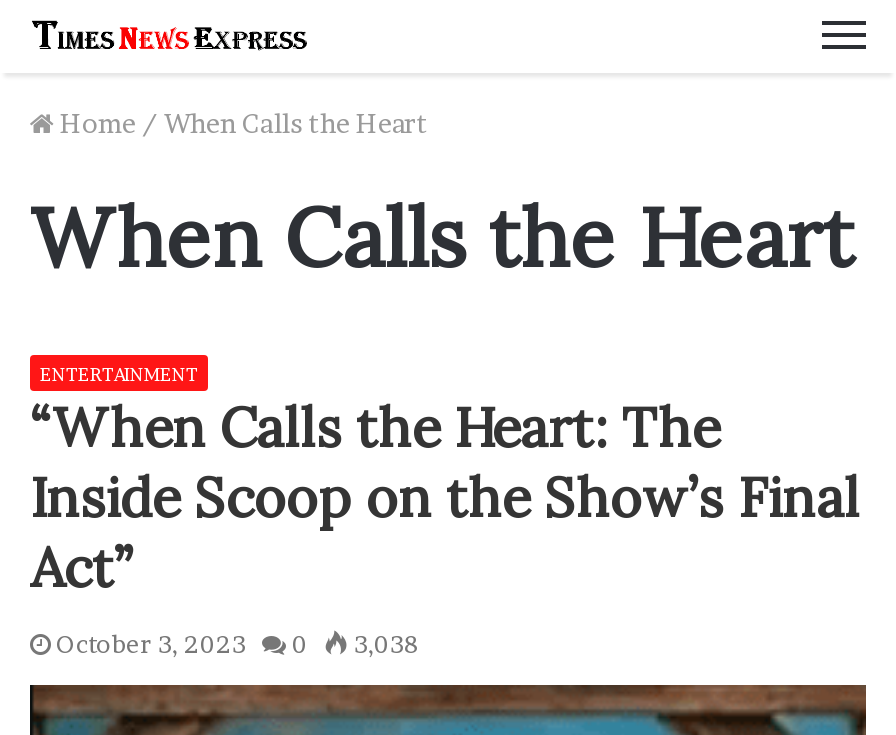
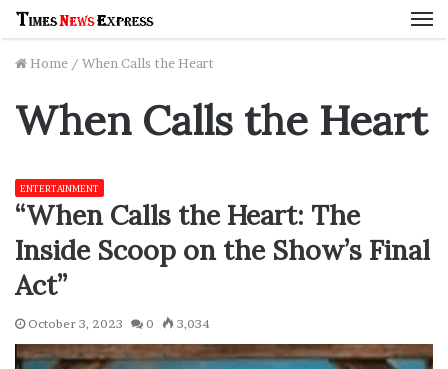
[56,628,420,658] October 3, 2023 0 3,038 -> [28,316,210,331] October 3, 2023 0 3,034

